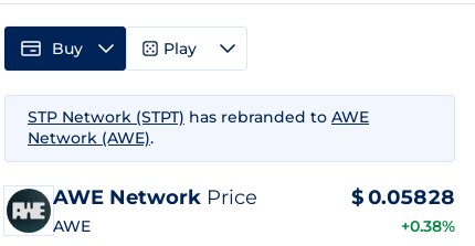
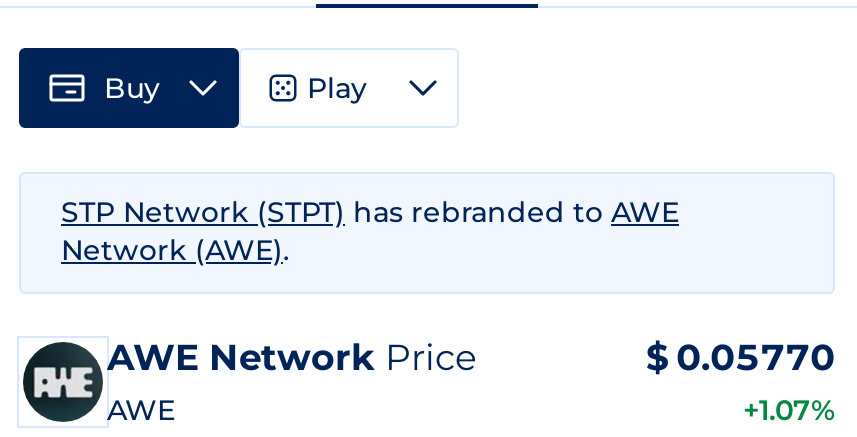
[351,185,455,210] $0.05828 -> [646,336,835,380] $0.05770
[401,216,455,236] +0.38% -> [743,392,835,428] +1.07%

